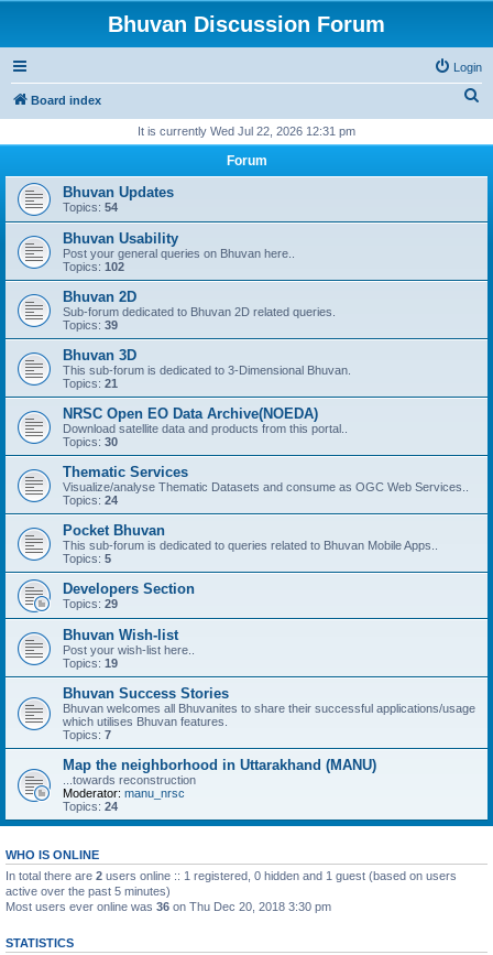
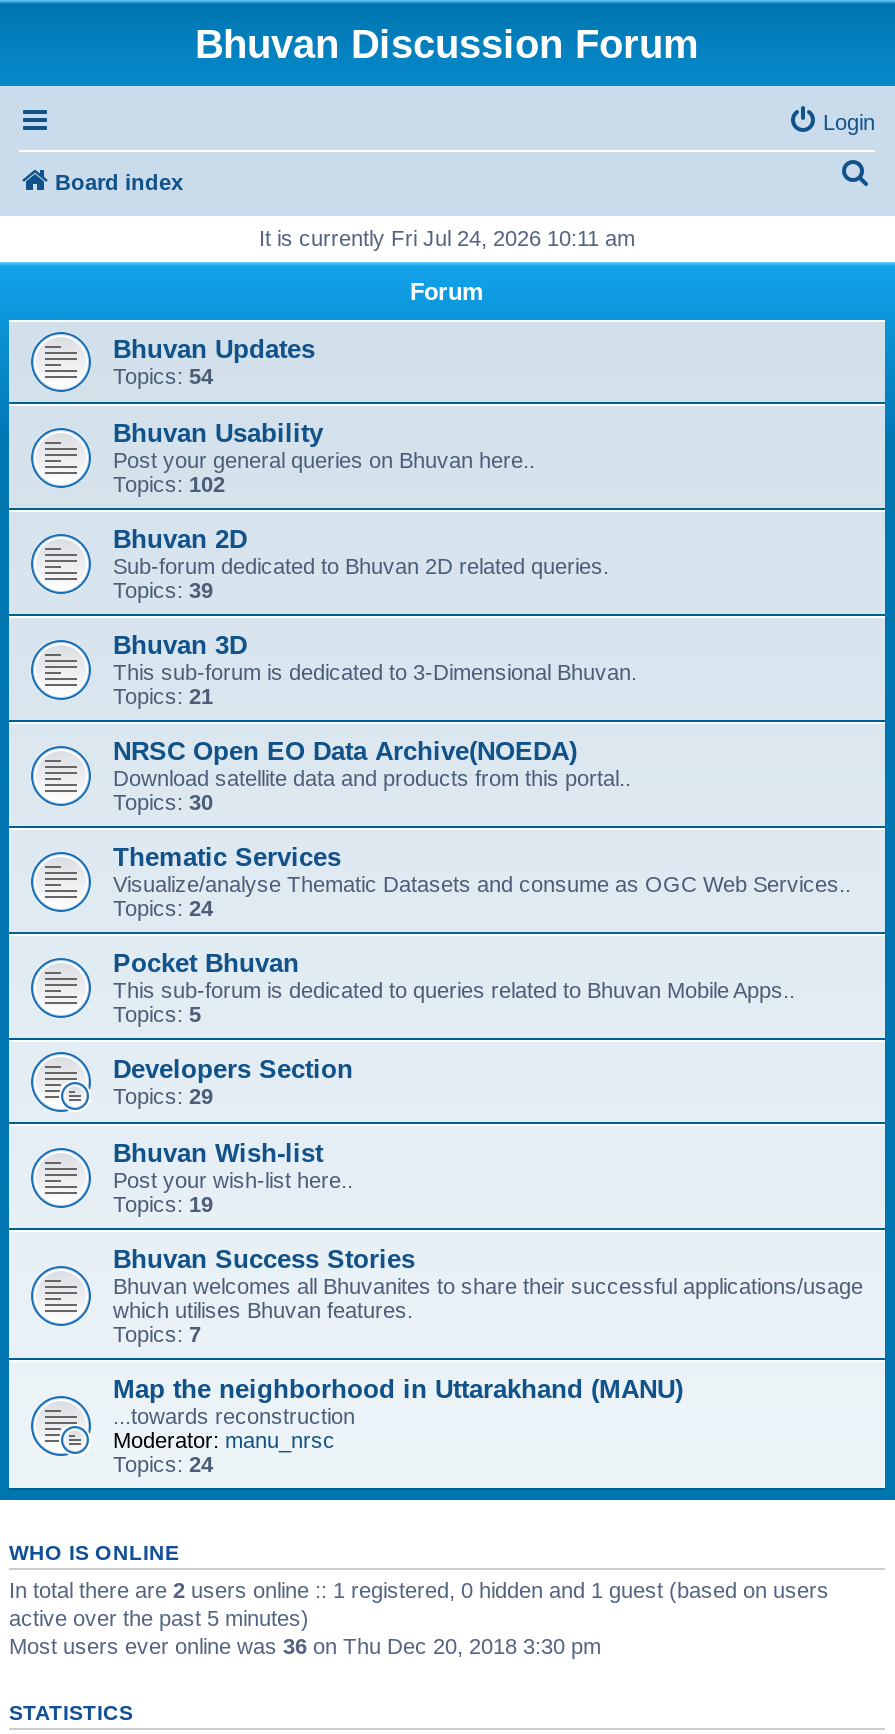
[138,124,355,138] It is currently Wed Jul 22, 2026 12:31 pm -> [259,226,635,250] It is currently Fri Jul 24, 2026 10:11 am

